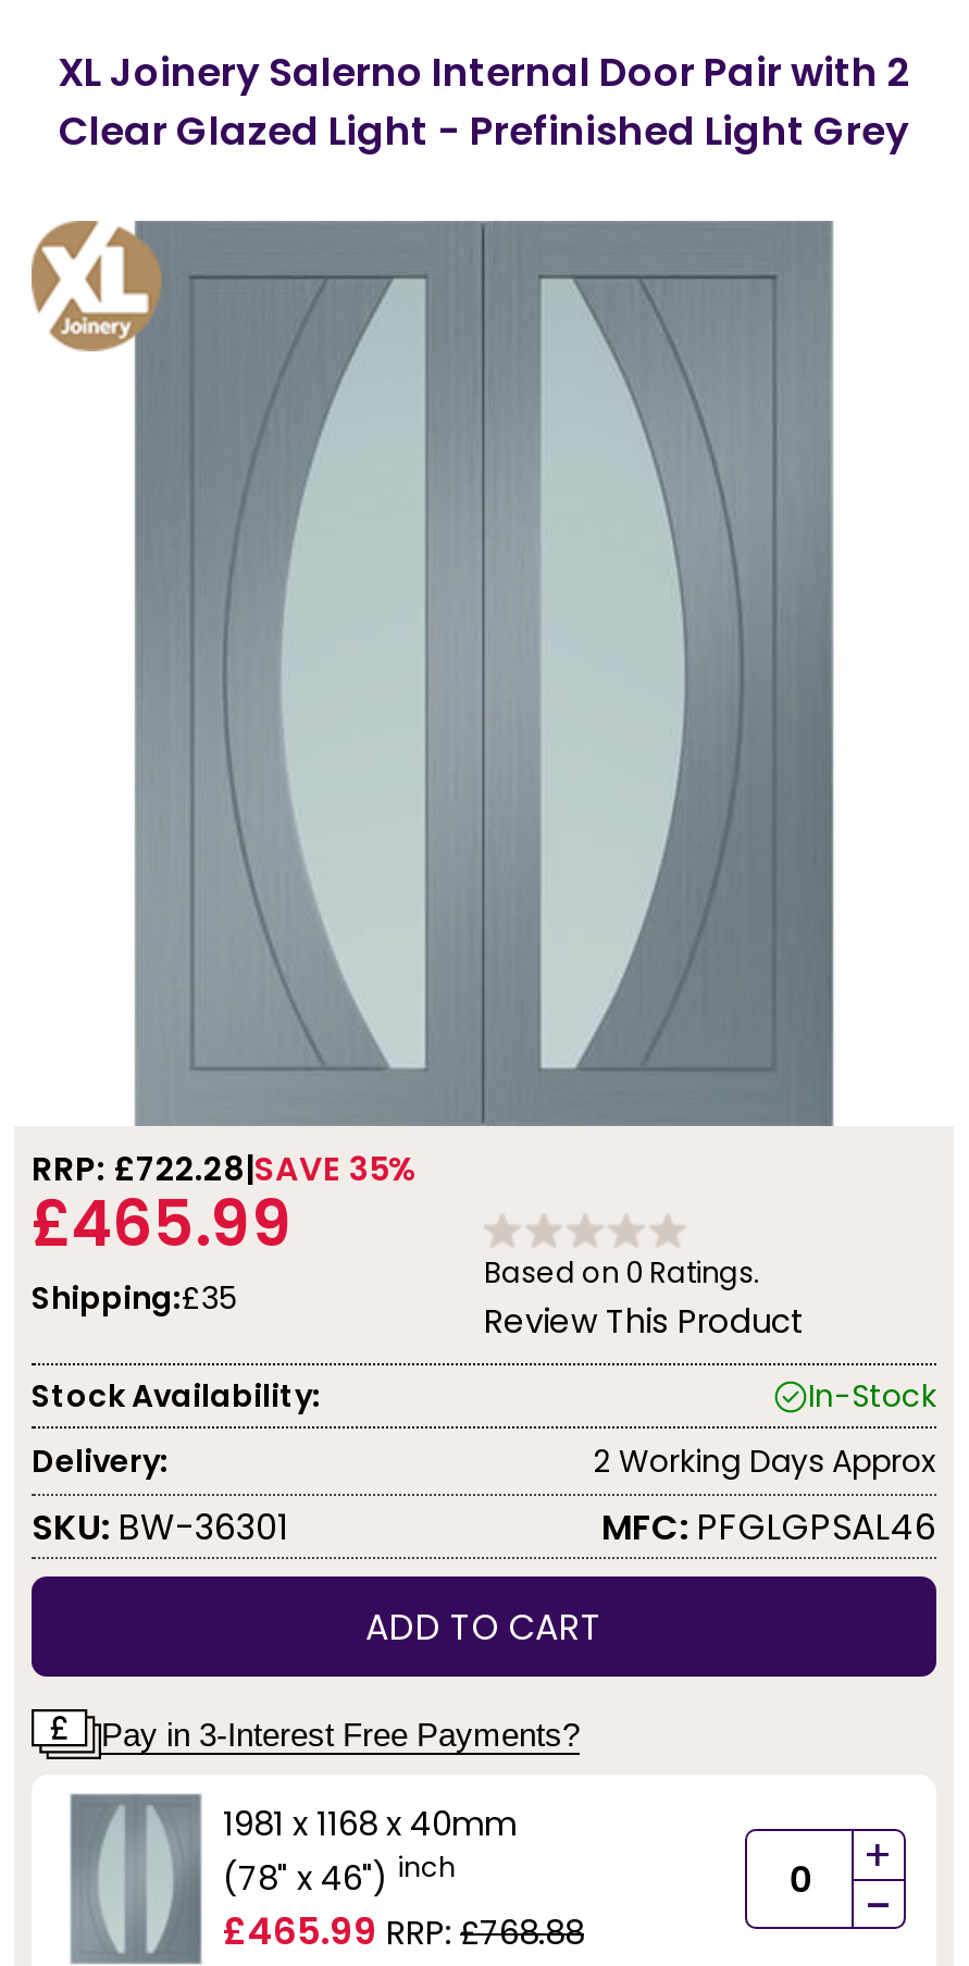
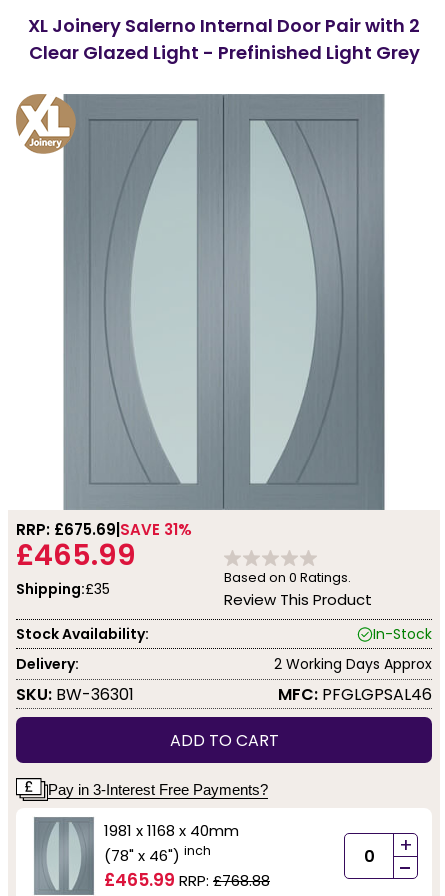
[32,1146,419,1191] RRP: £722.28 SAVE 35% -> [16,519,192,540] RRP: £675.69 SAVE 31%

